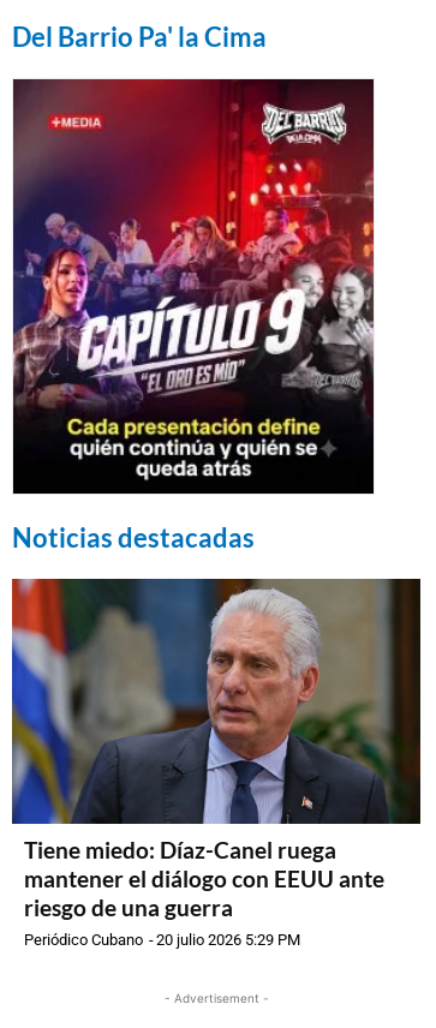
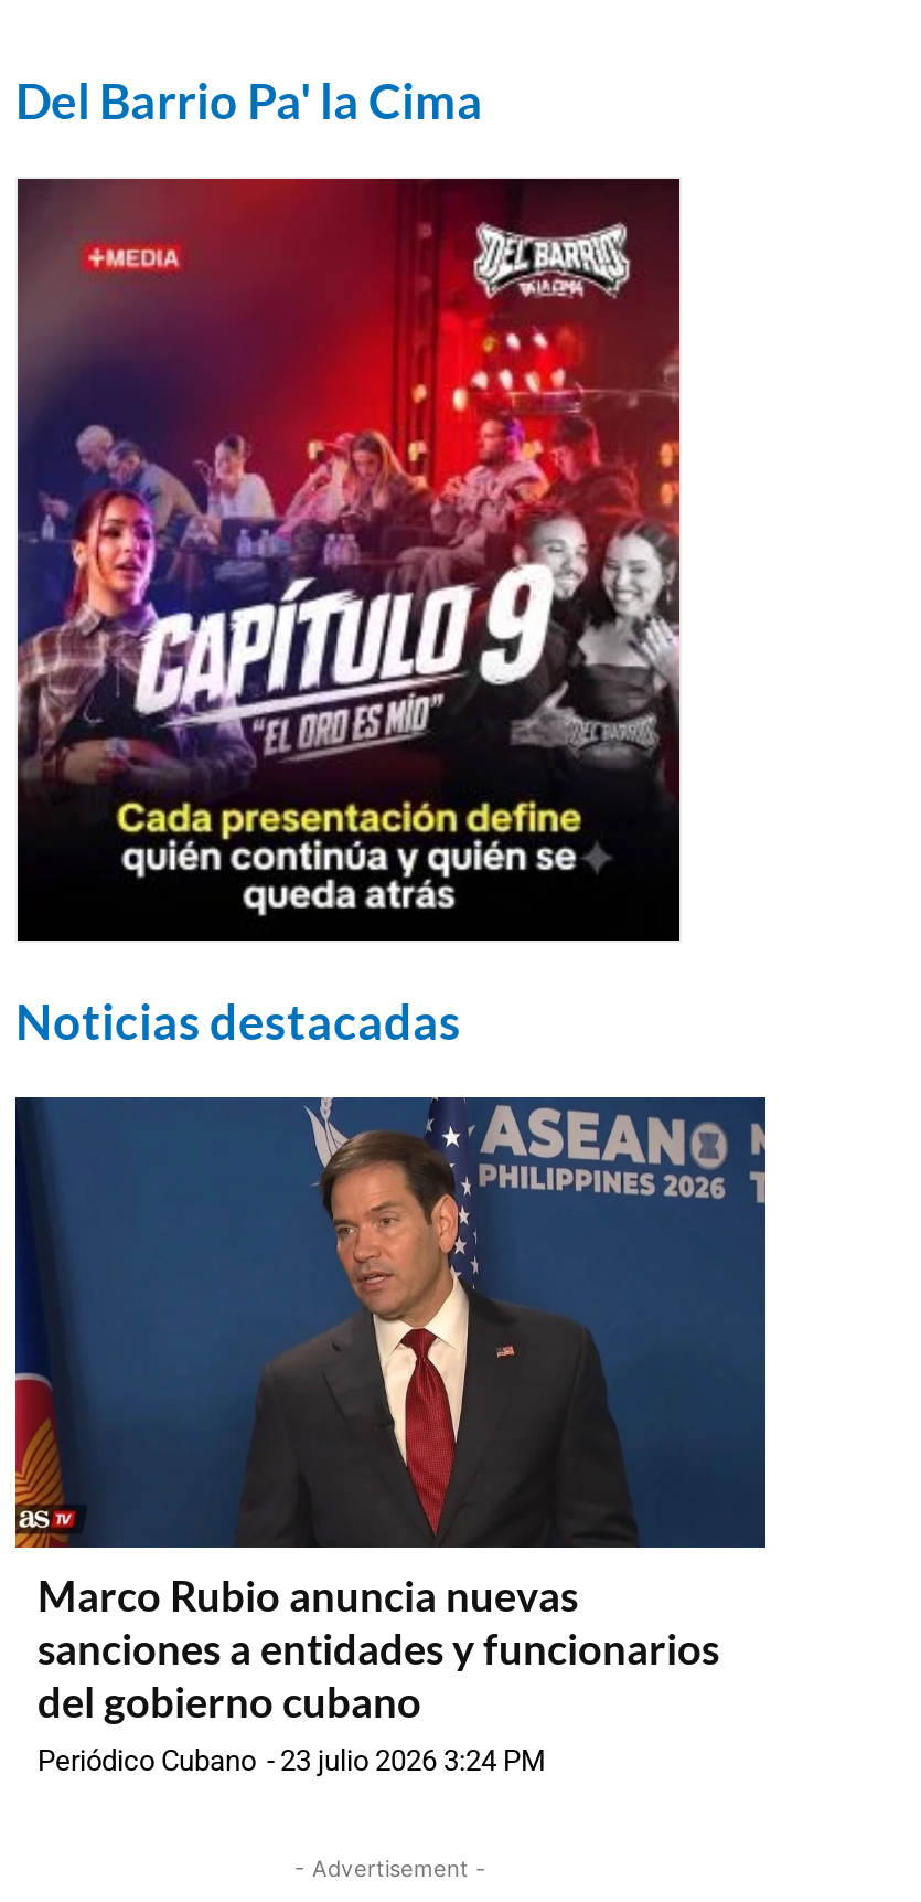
[11,578,420,948] [image] | Tiene miedo: Díaz-Canel ruega | mantener el diálogo con EEUU ante | riesgo de una guerra | Periódico Cubano - 20 julio 2026 5:29 PM -> [13,1095,768,1776] [image] | Marco Rubio anuncia nuevas | sanciones a entidades y funcionarios | del gobierno cubano | Periódico Cubano - 23 julio 2026 3:24 PM

